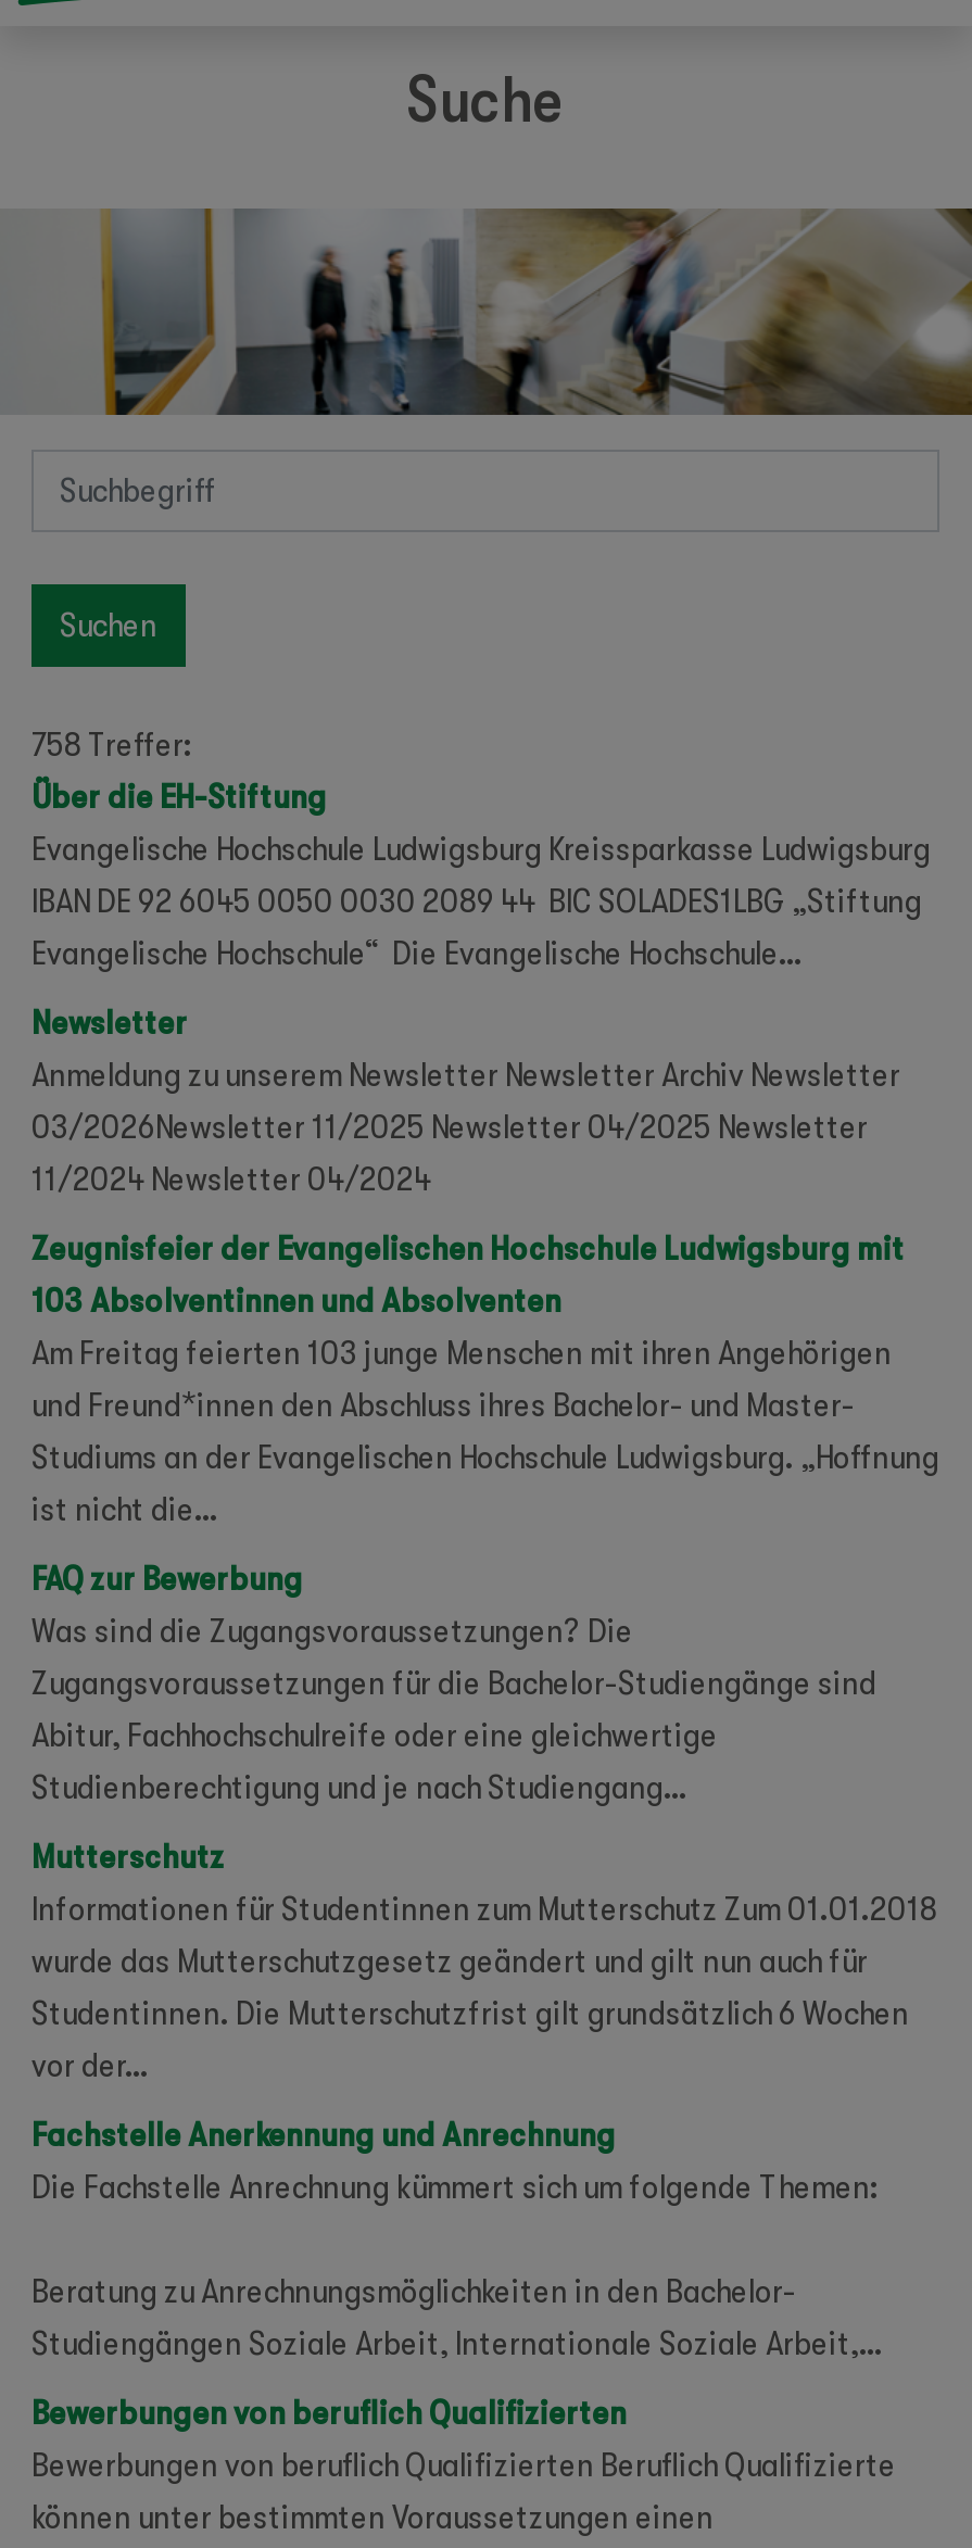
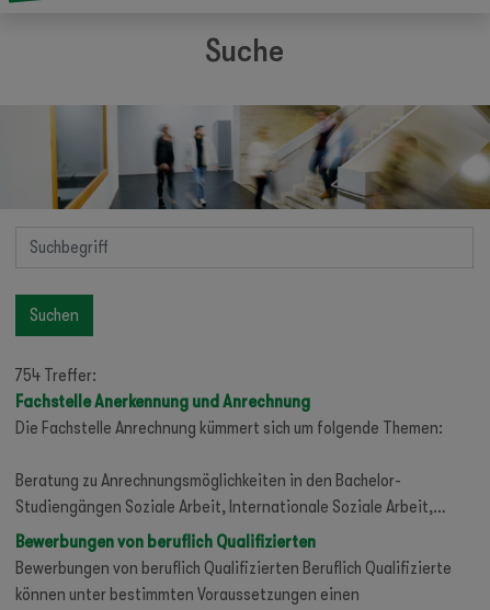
[31,726,939,2086] 758 Treffer: | Über die EH-Stiftung | Evangelische Hochschule Ludwigsburg Kreissparkasse Ludwigsburg | IBAN DE 92 6045 0050 0030 2089 44 BIC SOLADES1LBG „Stiftung | Evangelische Hochschule“ Die Evangelische Hochschule… | Newsletter | Anmeldung zu unserem Newsletter Newsletter Archiv Newsletter | 03/2026Newsletter 11/2025 Newsletter 04/2025 Newsletter | 11/2024 Newsletter 04/2024 | Zeugnisfeier der Evangelischen Hochschule Ludwigsburg mit | 103 Absolventinnen und Absolventen | Am Freitag feierten 103 junge Menschen mit ihren Angehörigen | und Freund*innen den Abschluss ihres Bachelor- und Master- | Studiums an der Evangelischen Hochschule Ludwigsburg. „Hoffnung | ist nicht die… | FAQ zur Bewerbung | Was sind die Zugangsvoraussetzungen? Die | Zugangsvoraussetzungen für die Bachelor-Studiengänge sind | Abitur, Fachhochschulreife oder eine gleichwertige | Studienberechtigung und je nach Studiengang… | Mutterschutz | Informationen für Studentinnen zum Mutterschutz Zum 01.01.2018 | wurde das Mutterschutzgesetz geändert und gilt nun auch für | Studentinnen. Die Mutterschutzfrist gilt grundsätzlich 6 Wochen | vor der… -> [15,366,96,386] 754 Treffer:

